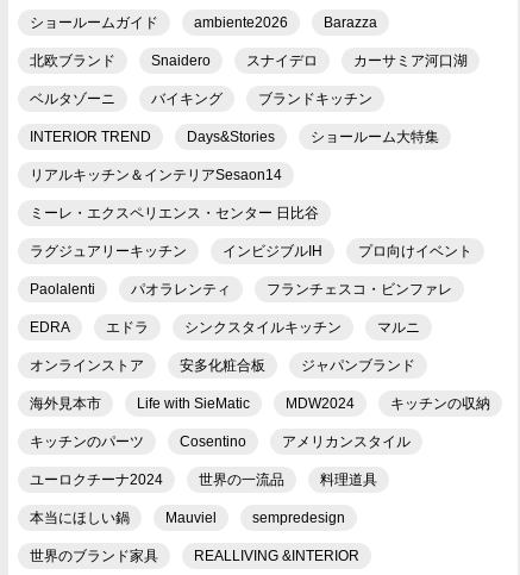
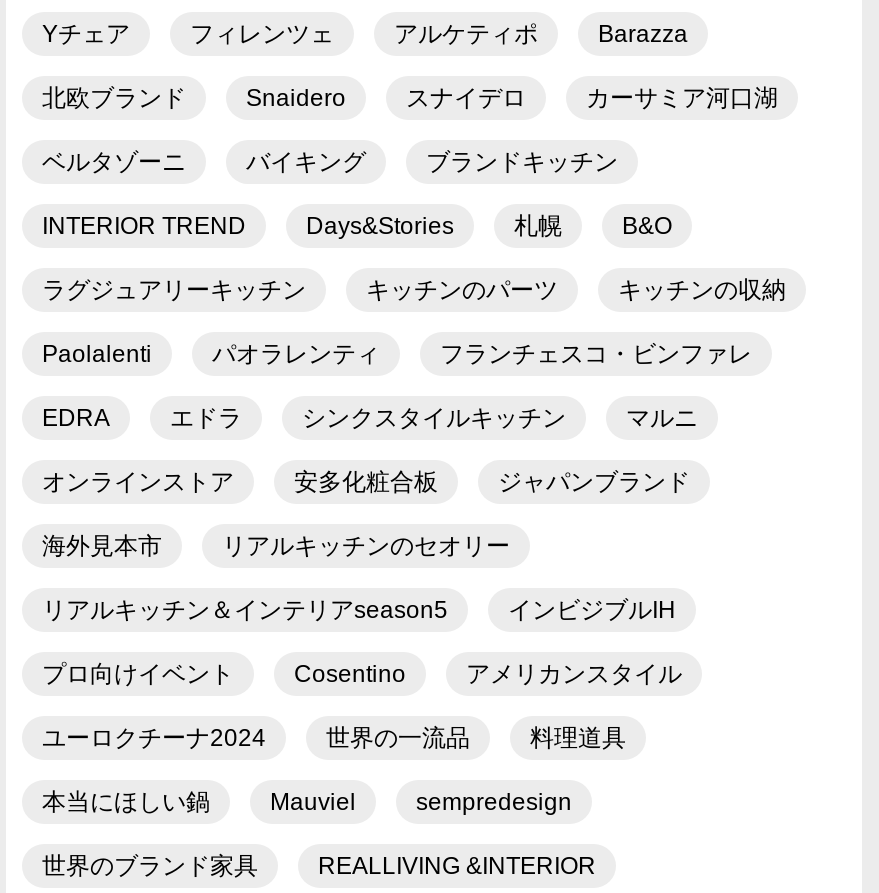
[30,14,288,31] ショールームガイド | ambiente2026 -> [42,19,538,47] Yチェア | フィレンツェ | アルケティポ
[30,128,439,221] ショールーム大特集 | リアルキッチン＆インテリアSesaon14 | ミーレ・エクスペリエンス・センター 日比谷 -> [514,211,672,239] 札幌 | B&O
moved [30,242,452,412] -> [42,275,752,559]: ラグジュアリーキッチン | Paolalenti | パオラレンティ | ... | ジャパンブランド | 海外見本市
moved [223,242,472,259] -> [42,595,676,687]: インビジブルIH | プロ向けイベント
moved [30,395,490,450] -> [366,275,786,303]: キッチンの収納 | キッチンのパーツ
[137,395,355,412] Life with SieMatic | MDW2024 -> [42,531,510,623] リアルキッチンのセオリー | リアルキッチン＆インテリアseason5

